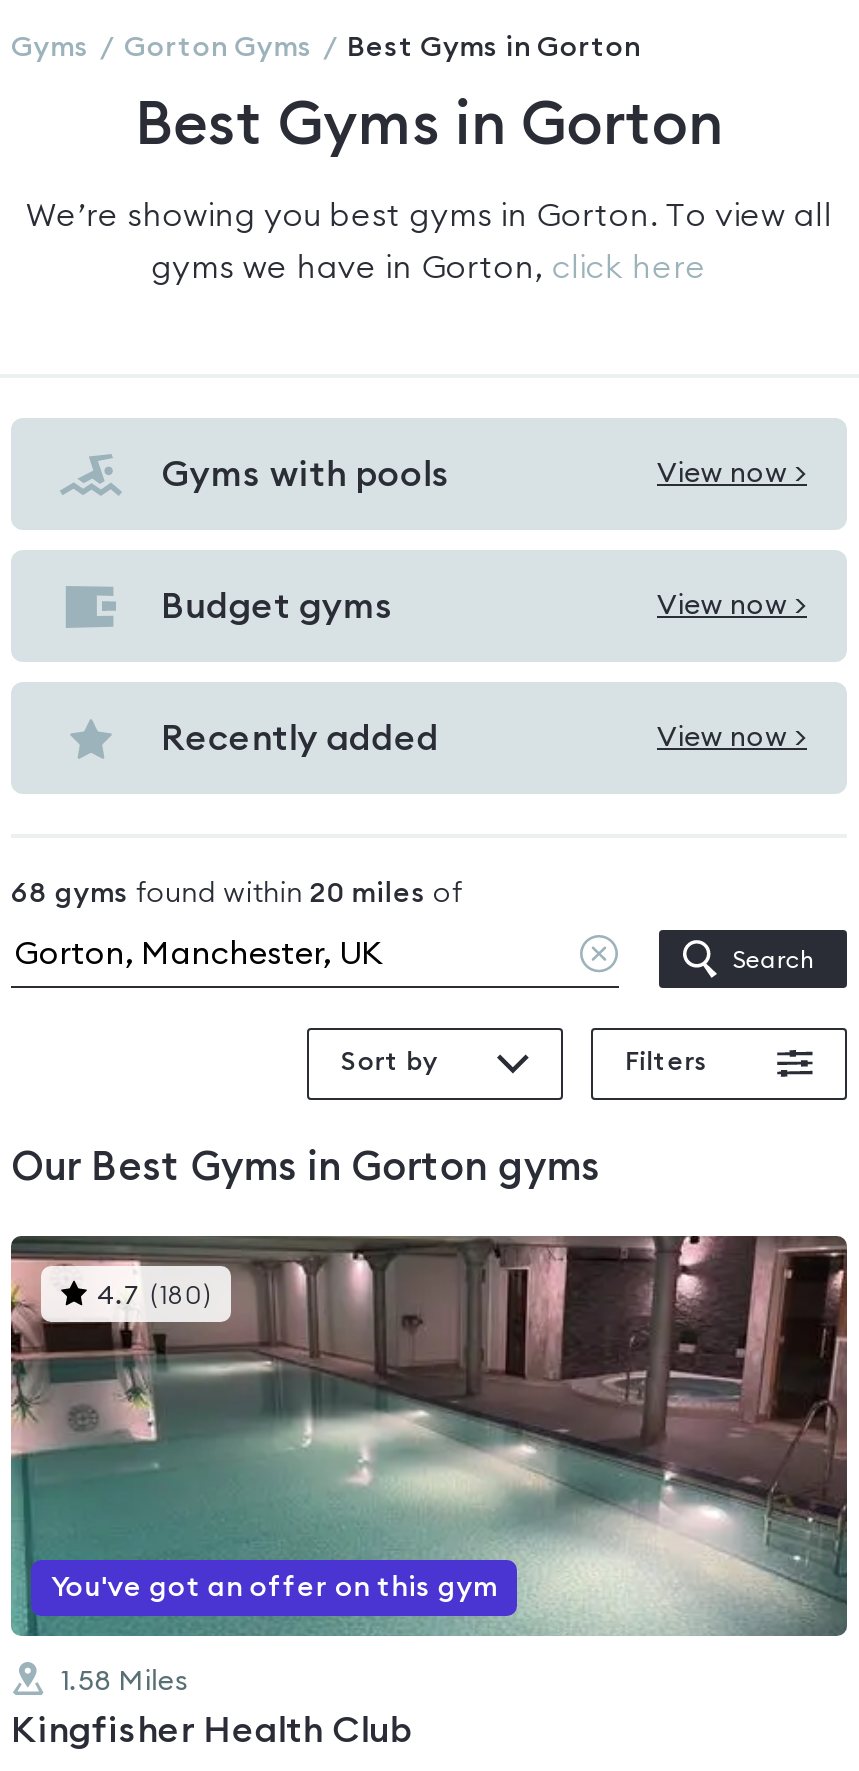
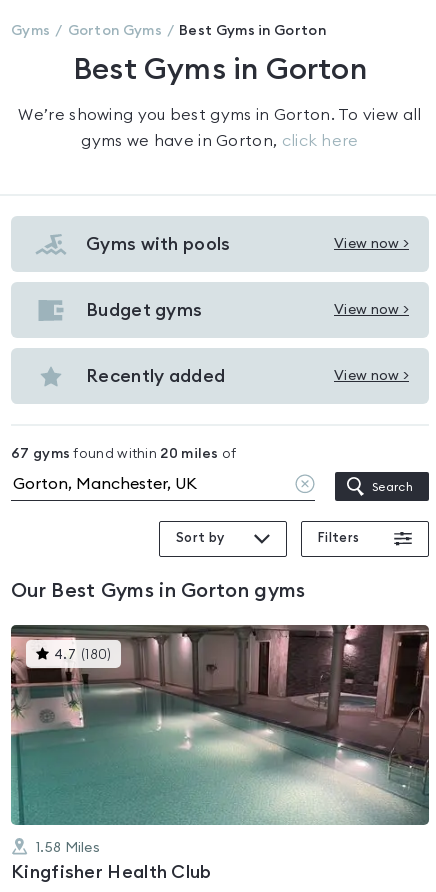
[11,880,469,908] 68 gyms found within 20 miles of -> [11,447,240,461] 67 gyms found within 20 miles of
[51,1574,498,1602] You've got an offer on this gym -> none

